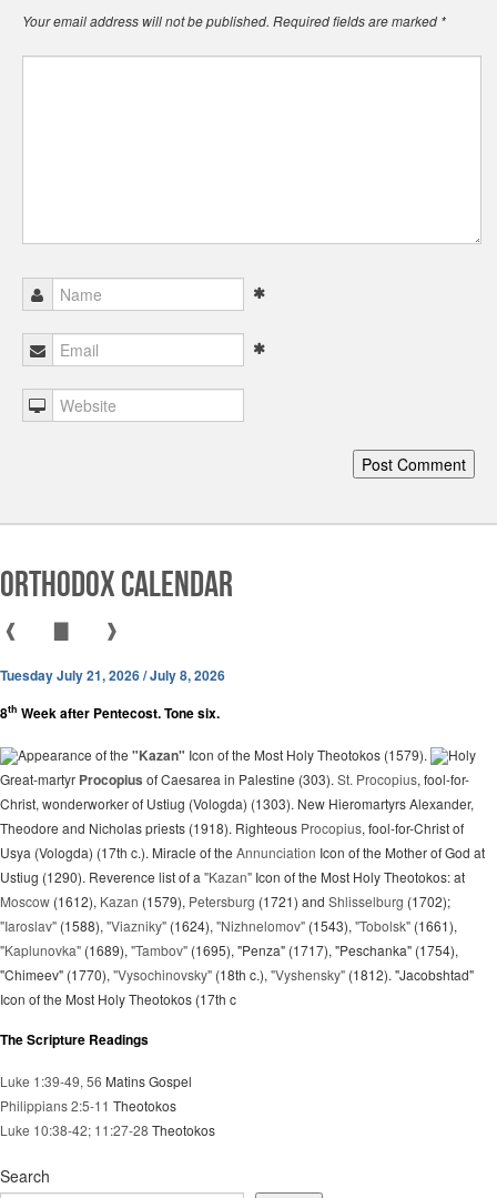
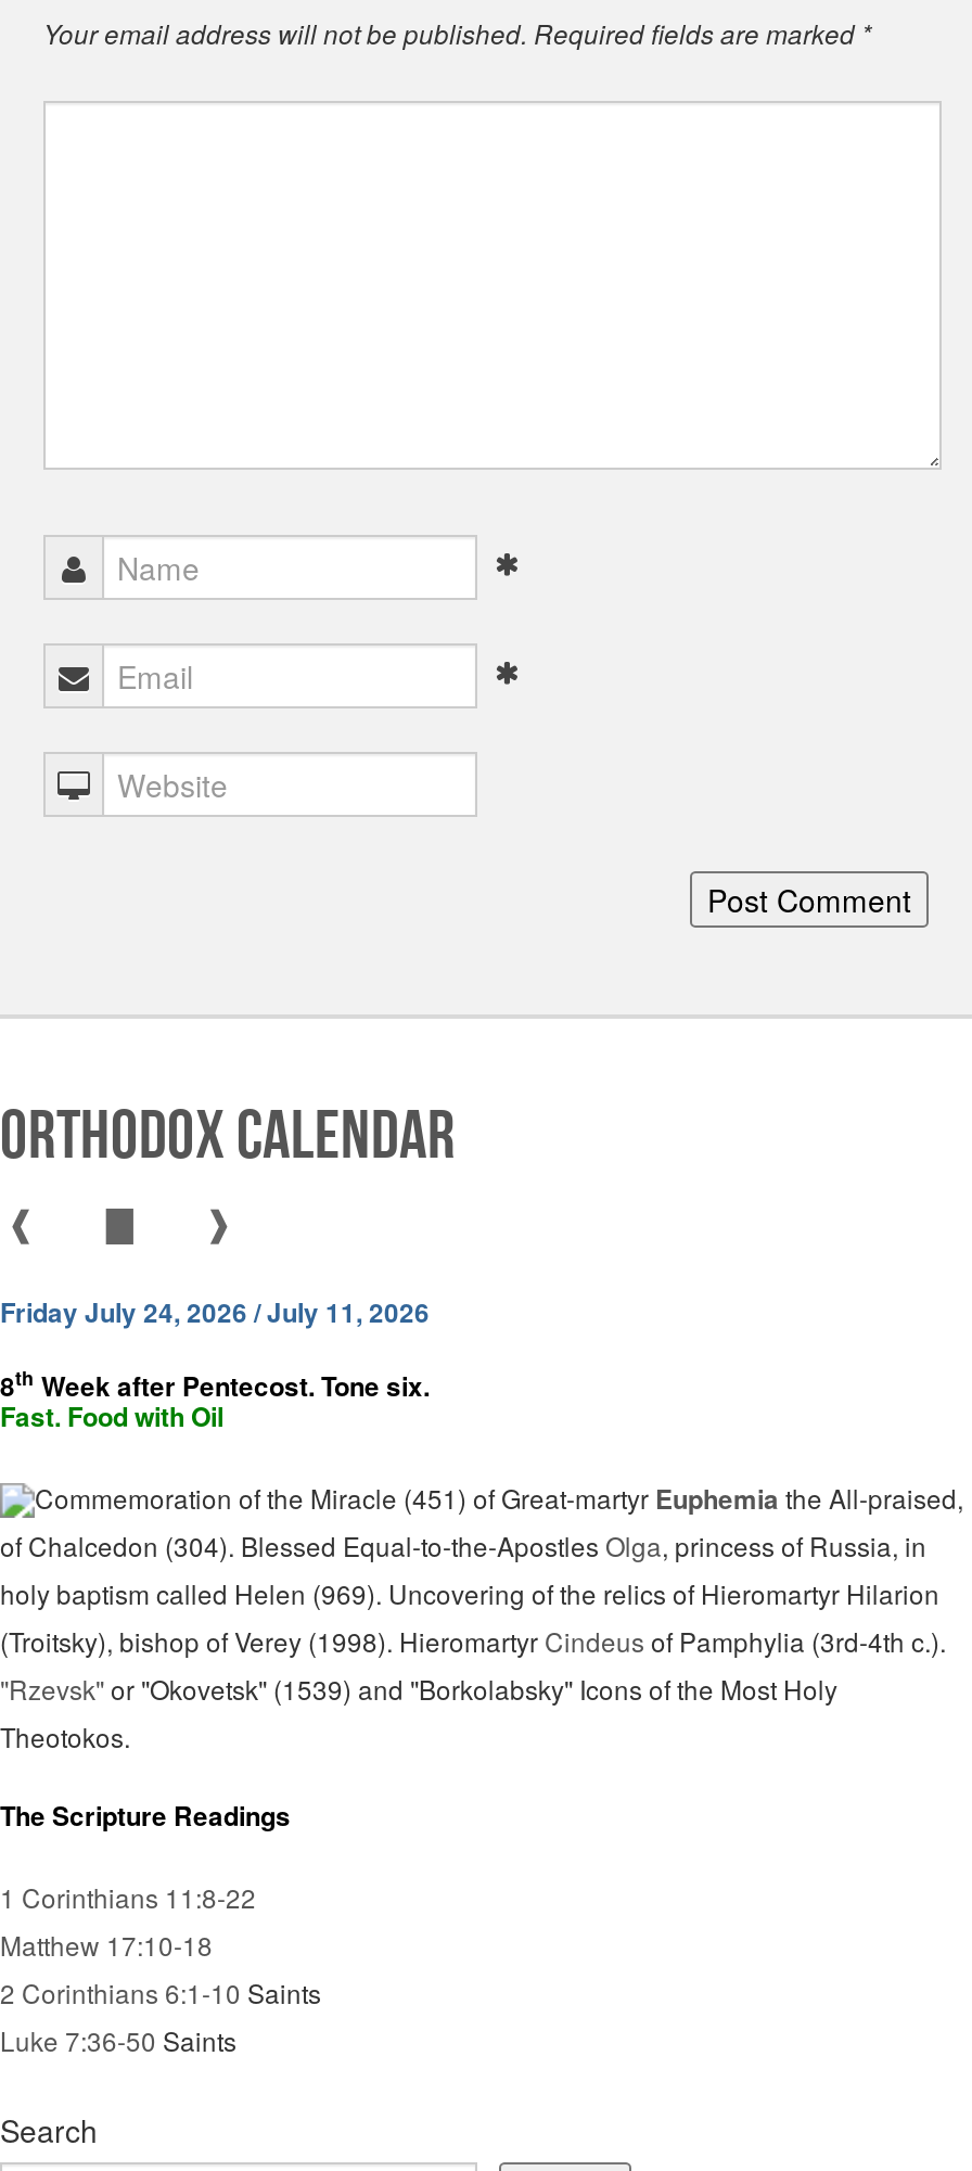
[0,665,225,684] Tuesday July 21, 2026 / July 8, 2026 -> [0,1291,430,1330] Friday July 24, 2026 / July 11, 2026
[0,744,485,1008] Appearance of the "Kazan" Icon of the Most Holy Theotokos (1579). | Holy | Great-martyr Procopius of Caesarea in Palestine (303). St. Procopius, fool-for- | Christ, wonderworker of Ustiug (Vologda) (1303). New Hieromartyrs Alexander, | Theodore and Nicholas priests (1918). Righteous Procopius, fool-for-Christ of | Usya (Vologda) (17th c.). Miracle of the Annunciation Icon of the Mother of God at | Ustiug (1290). Reverence list of a "Kazan" Icon of the Most Holy Theotokos: at | Moscow (1612), Kazan (1579), Petersburg (1721) and Shlisselburg (1702); | "Iaroslav" (1588), "Viazniky" (1624), "Nizhnelomov" (1543), "Tobolsk" (1661), | "Kaplunovka" (1689), "Tambov" (1695), "Penza" (1717), "Peschanka" (1754), | "Chimeev" (1770), "Vysochinovsky" (18th c.), "Vyshensky" (1812). "Jacobshtad" | Icon of the Most Holy Theotokos (17th c -> [0,1395,963,1753] Fast. Food with Oil | Commemoration of the Miracle (451) of Great-martyr Euphemia the All-praised, | of Chalcedon (304). Blessed Equal-to-the-Apostles Olga, princess of Russia, in | holy baptism called Helen (969). Uncovering of the relics of Hieromartyr Hilarion | (Troitsky), bishop of Verey (1998). Hieromartyr Cindeus of Pamphylia (3rd-4th c.). | "Rzevsk" or "Okovetsk" (1539) and "Borkolabsky" Icons of the Most Holy | Theotokos.
moved [0,1029,149,1049] -> [0,1795,291,1834]: The Scripture Readings
[0,1071,215,1139] Luke 1:39-49, 56 Matins Gospel | Philippians 2:5-11 Theotokos | Luke 10:38-42; 11:27-28 Theotokos -> [0,1877,321,2057] 1 Corinthians 11:8-22 | Matthew 17:10-18 | 2 Corinthians 6:1-10 Saints | Luke 7:36-50 Saints

